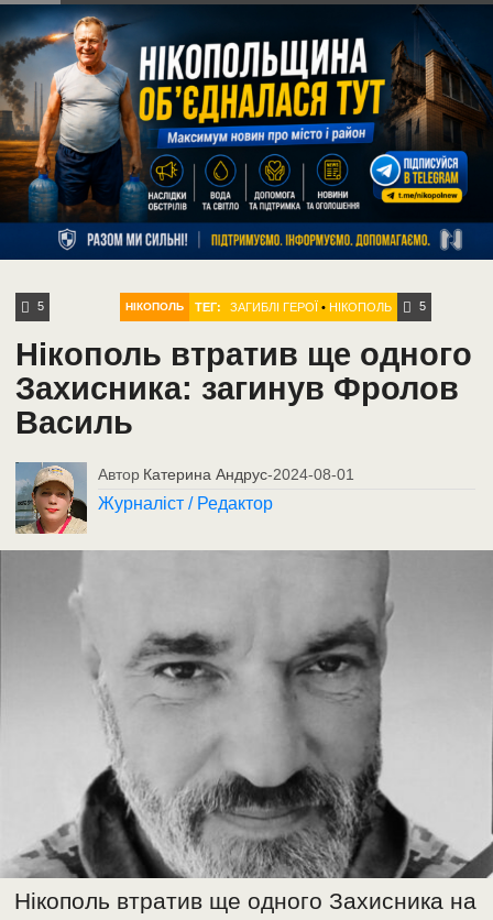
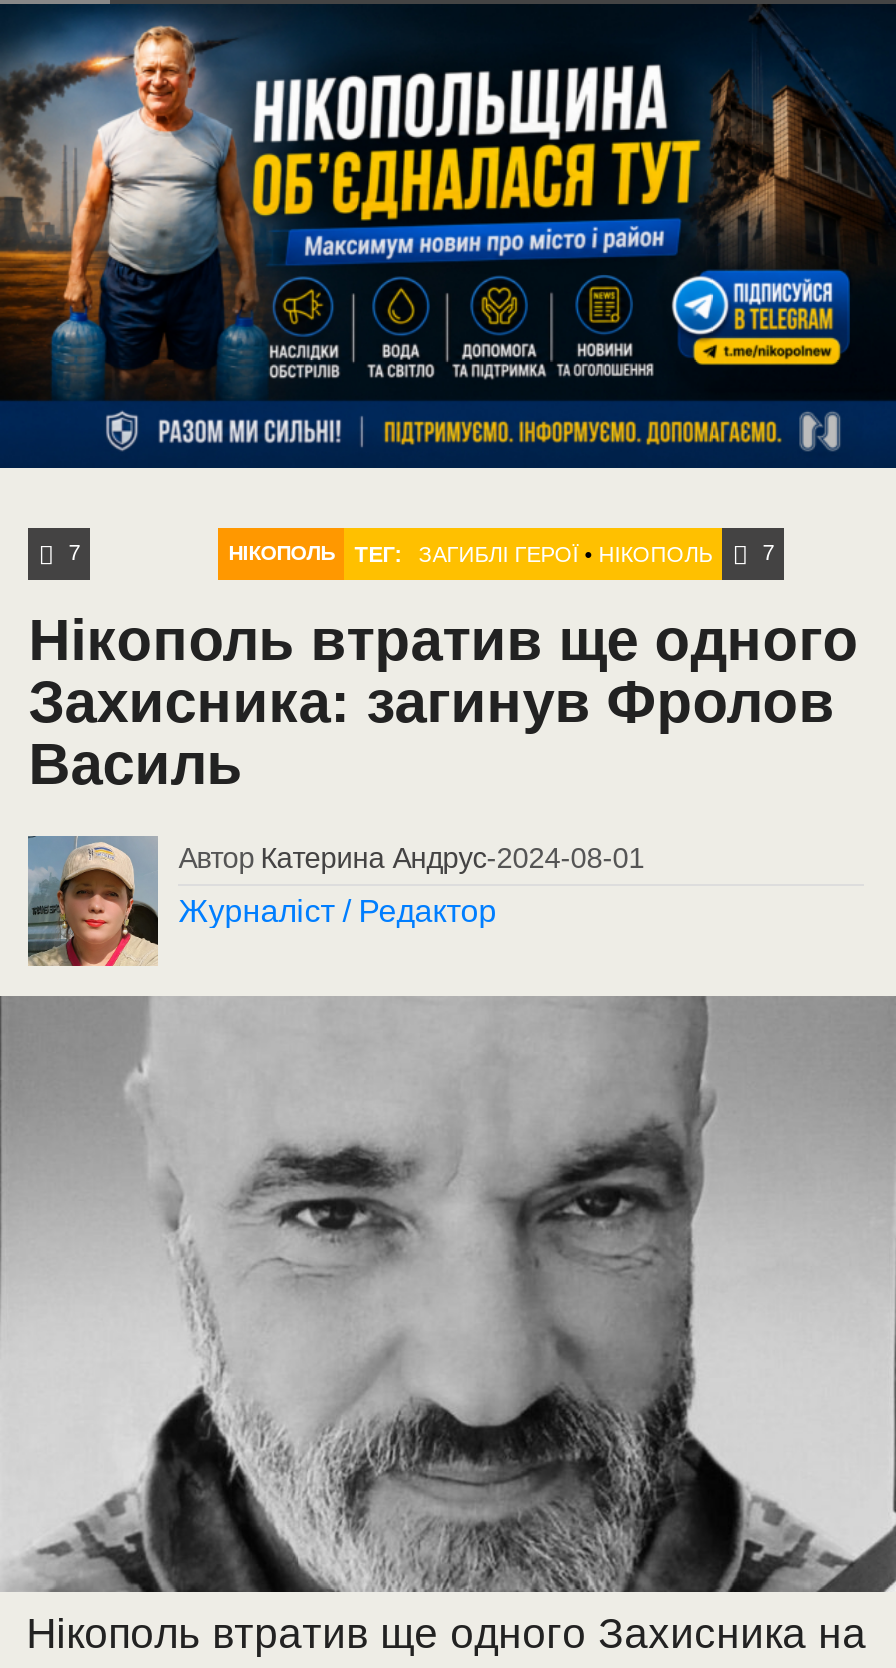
[38,299,44,312] 5 -> [68,540,80,564] 7
[419,299,426,312] 5 -> [762,540,774,564] 7

